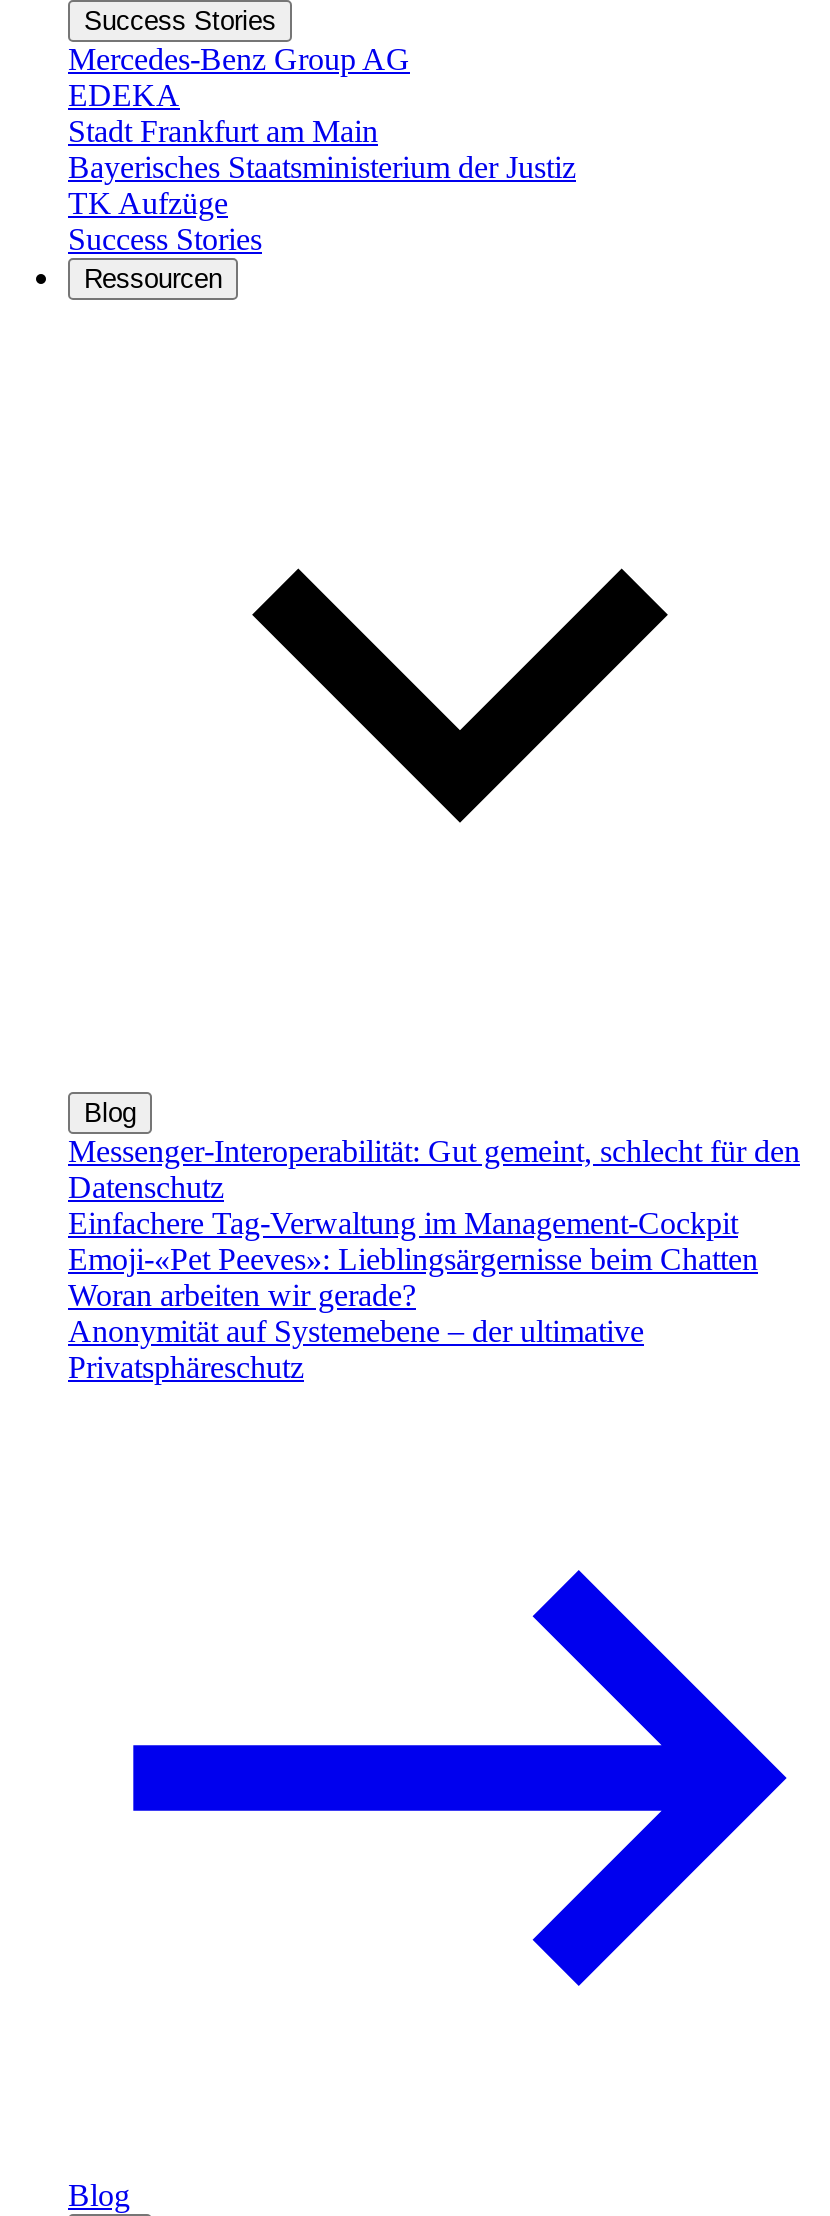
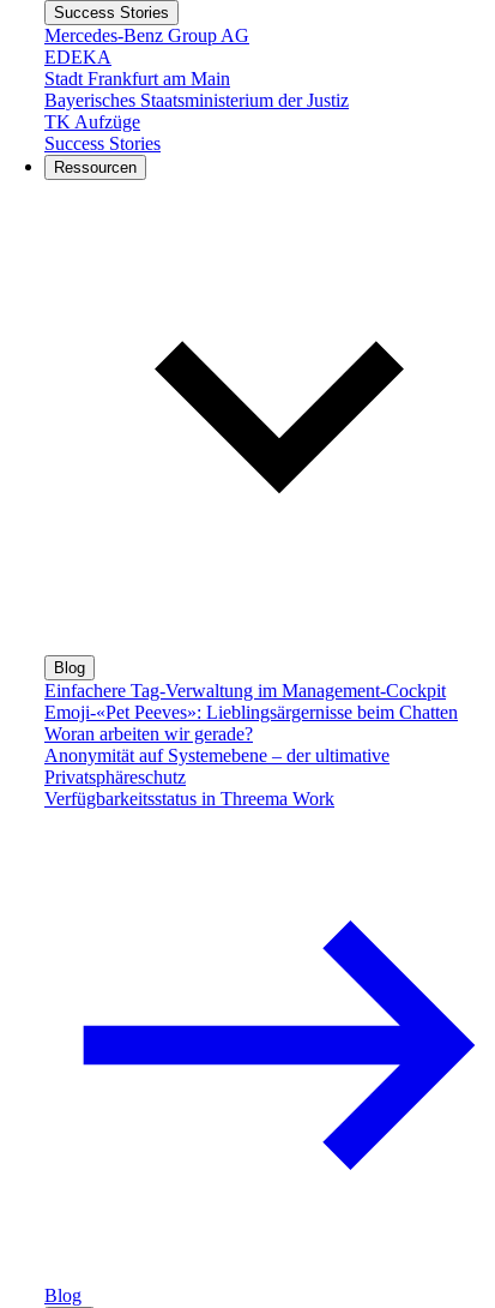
[68,1133,800,1203] Messenger-Interoperabilität: Gut gemeint, schlecht für den | Datenschutz -> none
moved [68,1205,758,1383] -> [44,680,458,787]: Einfachere Tag-Verwaltung im Management-Cockpit | Emoji-«Pet Peeves»: Lieblingsärgernisse beim Chatten | Woran arbeiten wir gerade? | Anonymität auf Systemebene – der ultimative | Privatsphäreschutz
none -> [44,788,334,808] Verfügbarkeitsstatus in Threema Work

